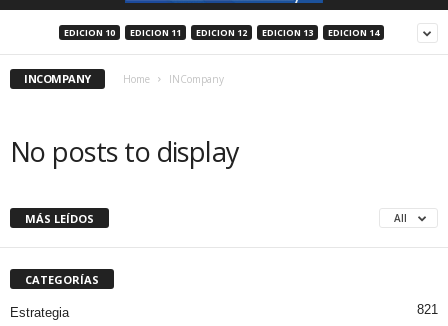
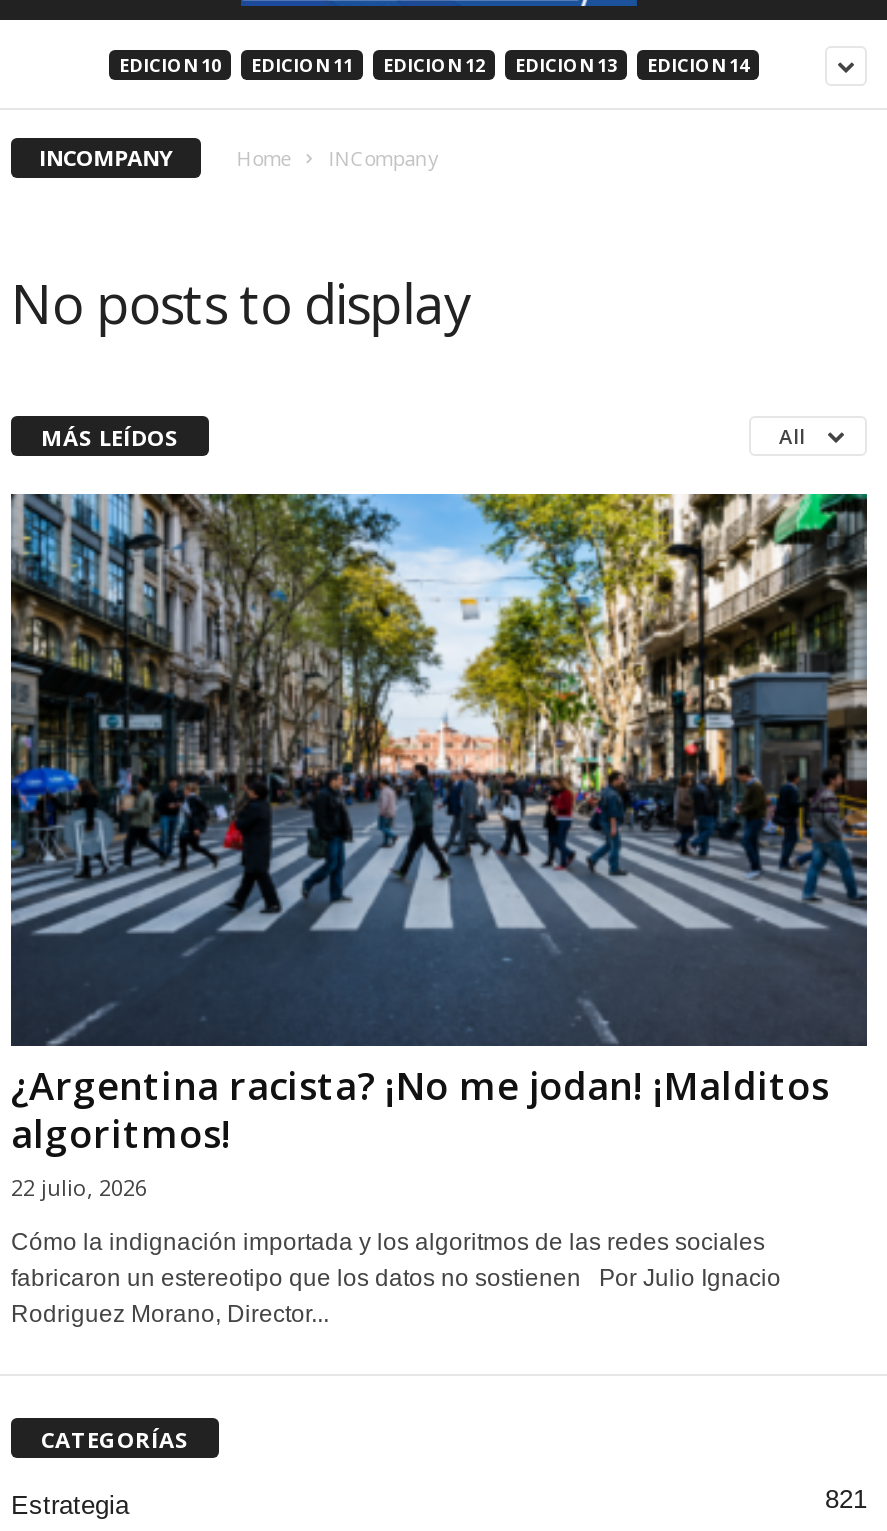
none -> [9,492,869,1328] [image] | ¿Argentina racista? ¡No me jodan! ¡Malditos | algoritmos! | 22 julio, 2026 | Cómo la indignación importada y los algoritmos de las redes sociales | fabricaron un estereotipo que los datos no sostienen Por Julio Ignacio | Rodriguez Morano, Director...

